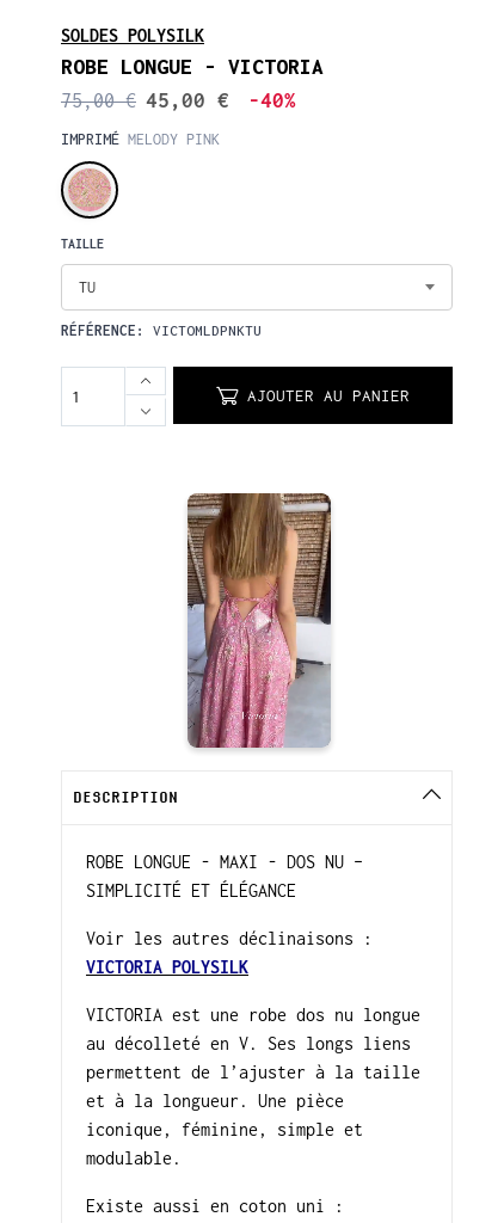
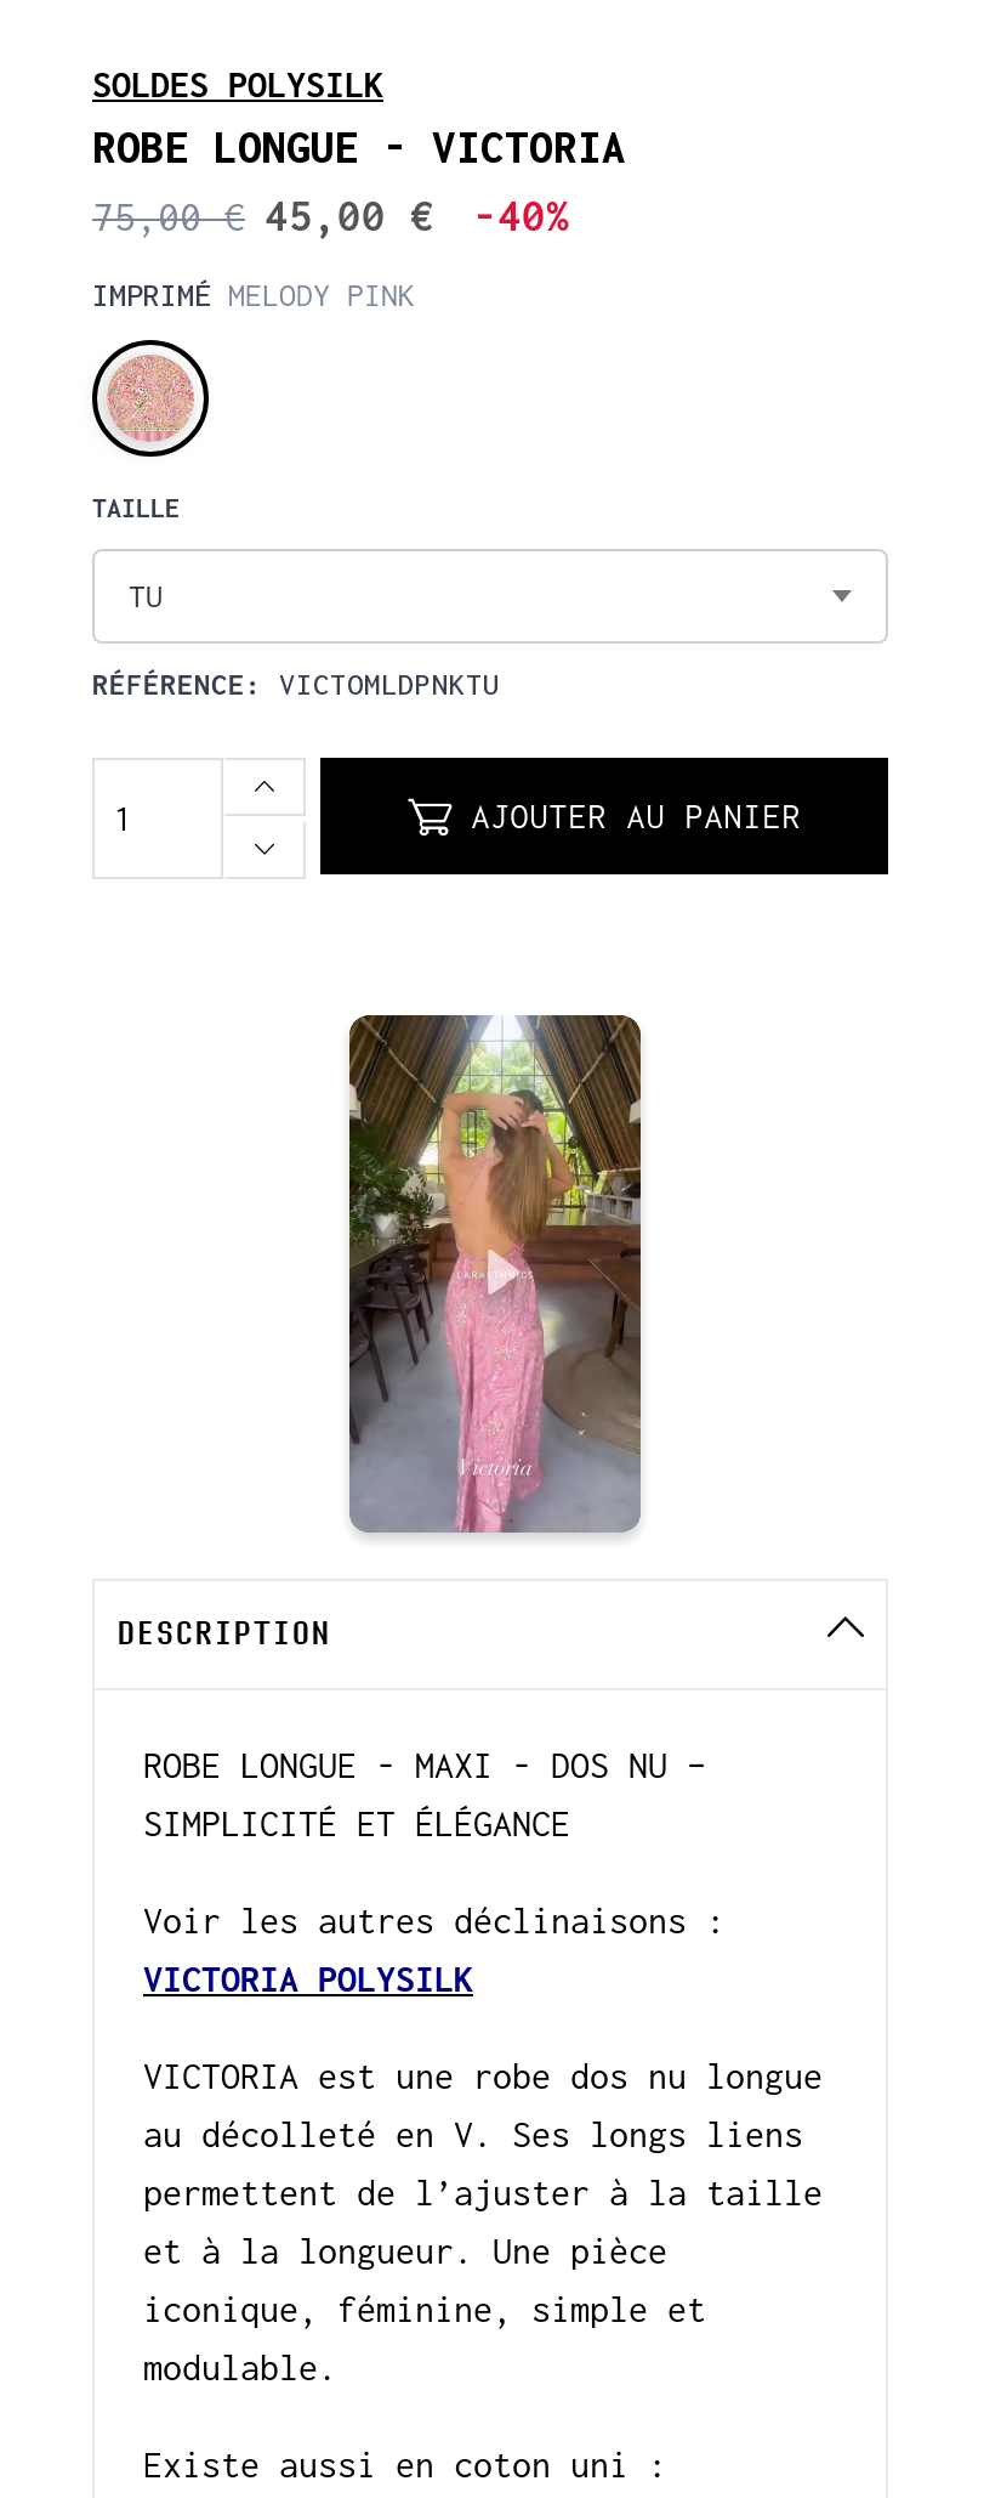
[188,492,331,749] [image] -> [347,1013,643,1533] [image]

